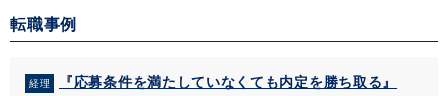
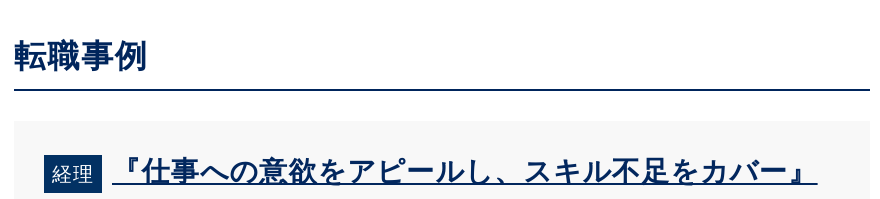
[59,74,397,90] 『応募条件を満たしていなくても内定を勝ち取る』 -> [112,155,818,187] 『仕事への意欲をアピールし、スキル不足をカバー』

